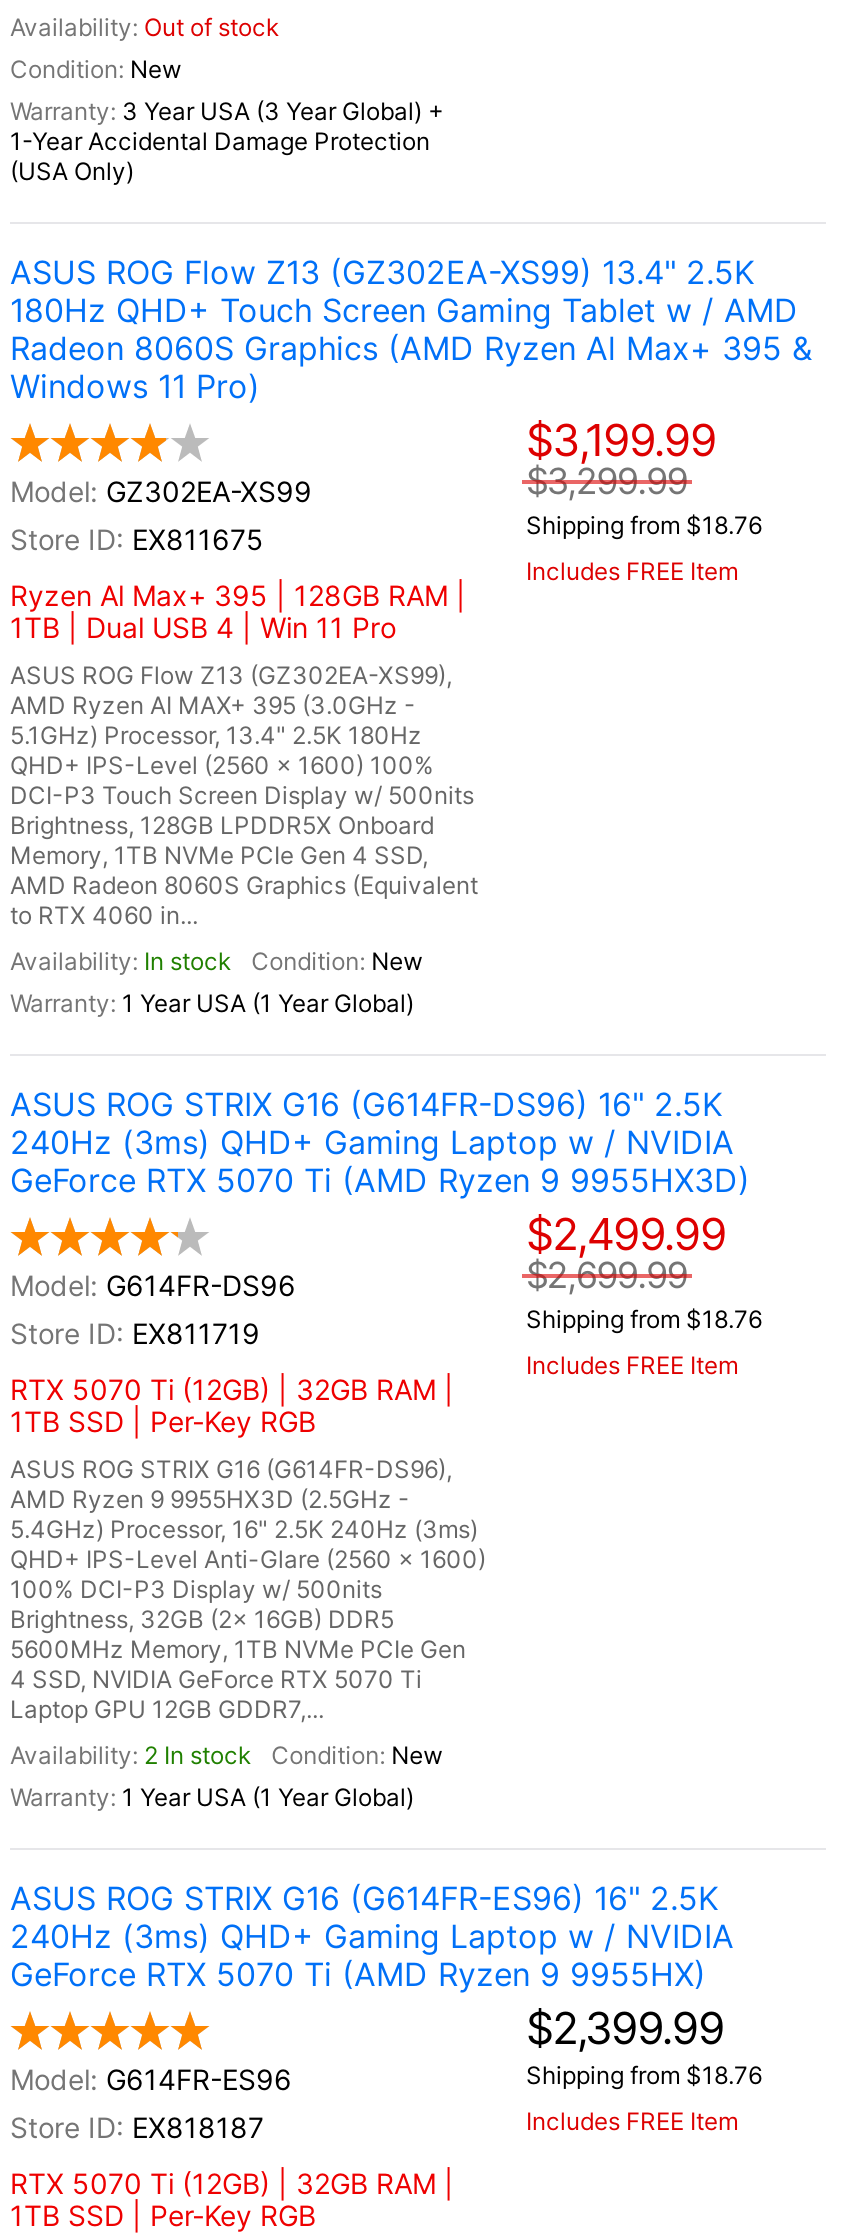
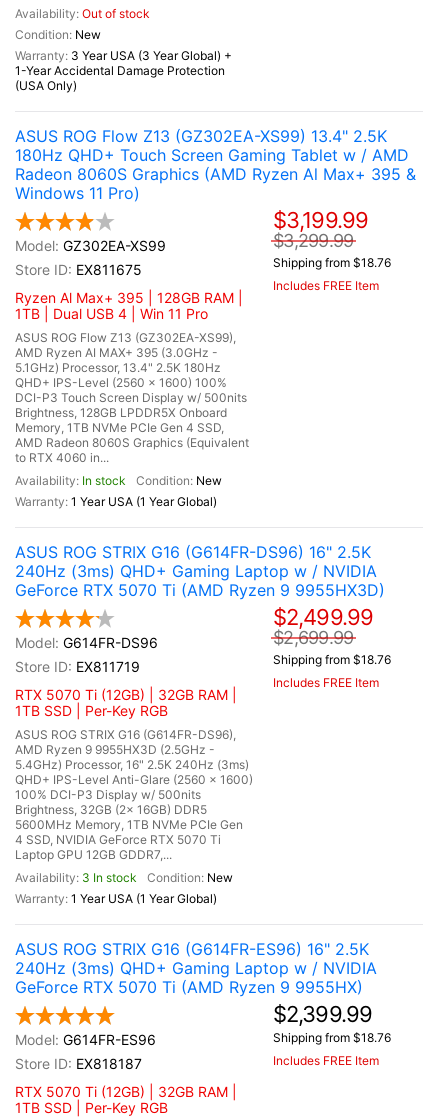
[144,1740,252,1770] 2 In stock -> [82,870,137,885] 3 In stock

